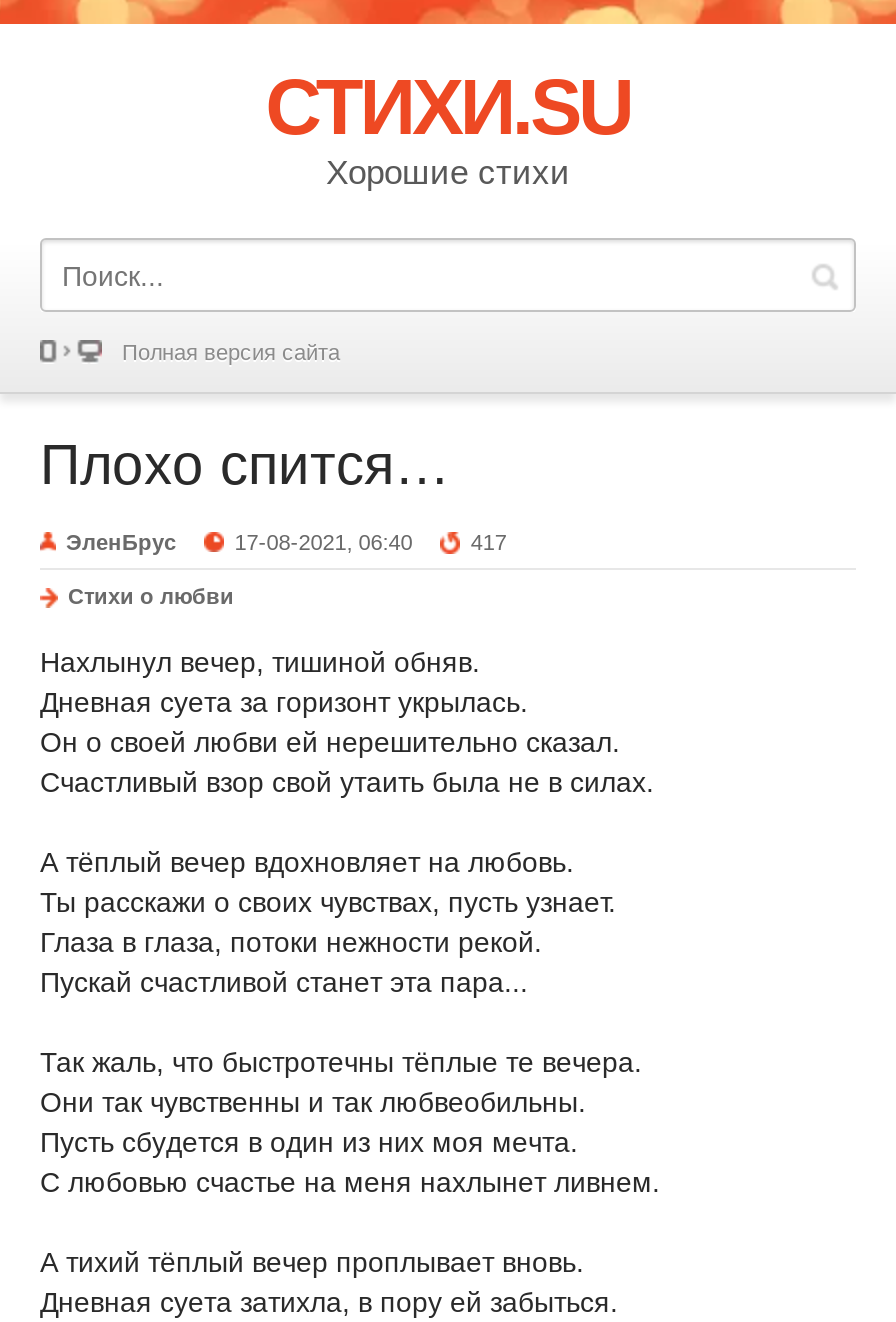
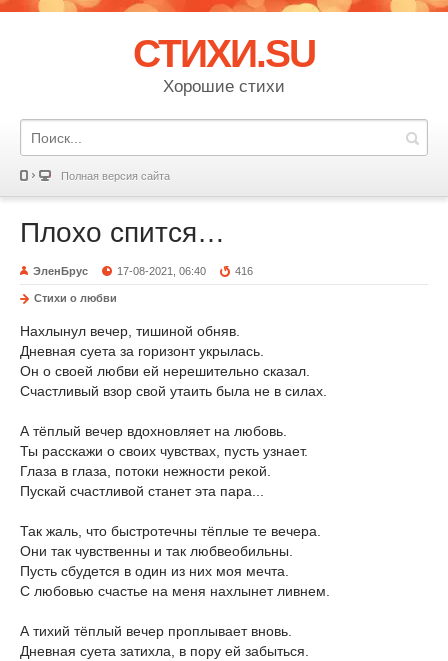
[471,530,507,554] 417 -> [235,265,253,277] 416

